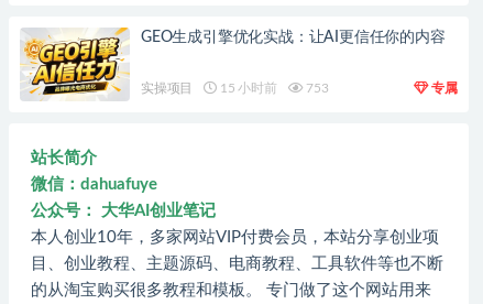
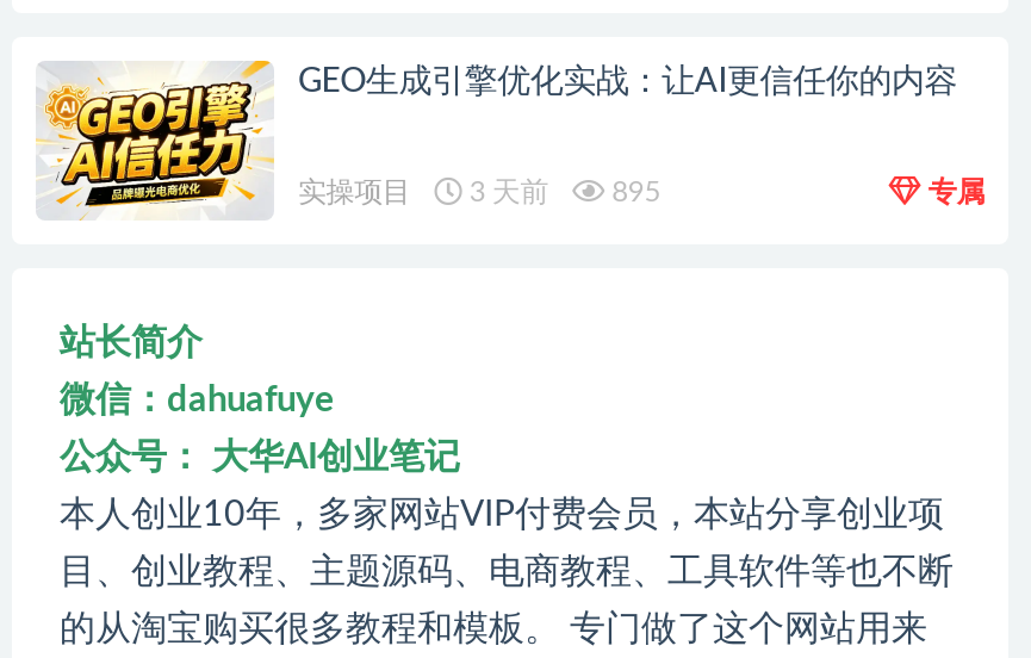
[217,82,329,95] 15 小时前 | 753 -> [462,178,660,206] 3 天前 | 895

